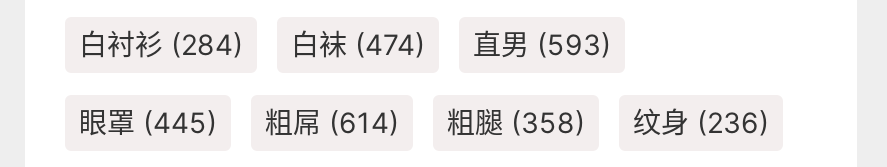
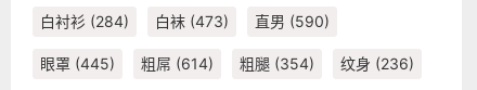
[291,28,425,62] 白袜(474) -> [155,12,229,31] 白袜(473)
[473,28,611,62] 直男(593) -> [255,12,330,31] 直男(590)
[79,106,769,140] 眼罩(445) 粗屌(614) 粗腿(358) 纹身(236) -> [40,55,414,73] 眼罩(445) 粗屌(614) 粗腿(354) 纹身(236)

